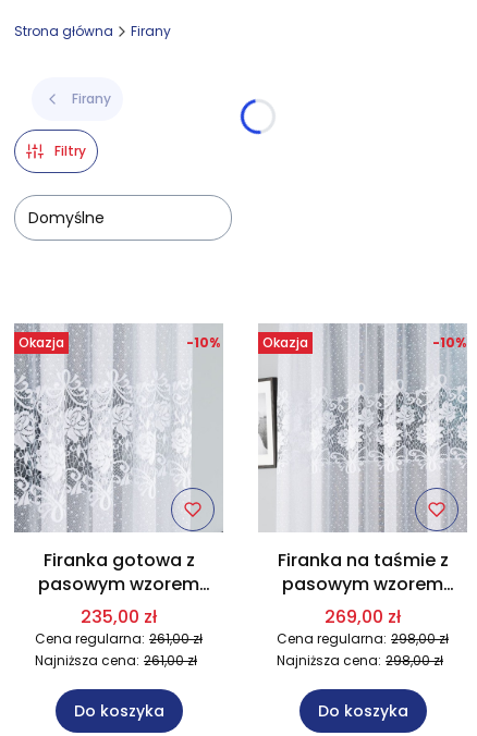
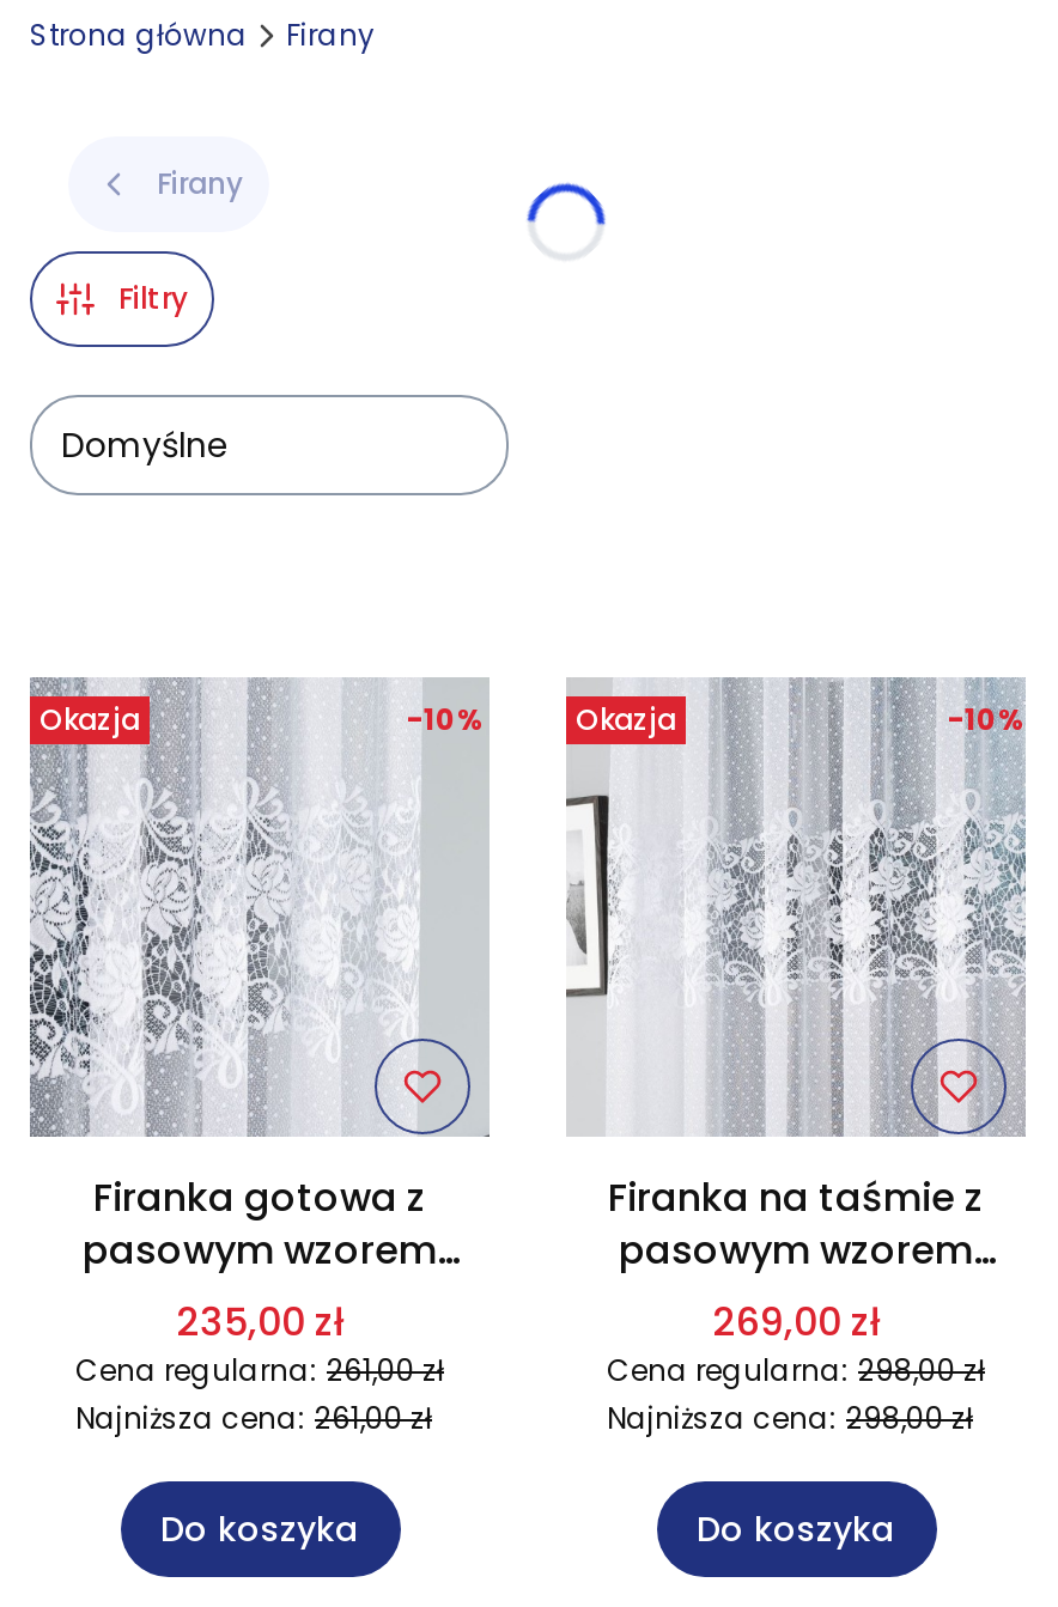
[240,99,276,135] [image] -> [528,182,607,261] [image]

